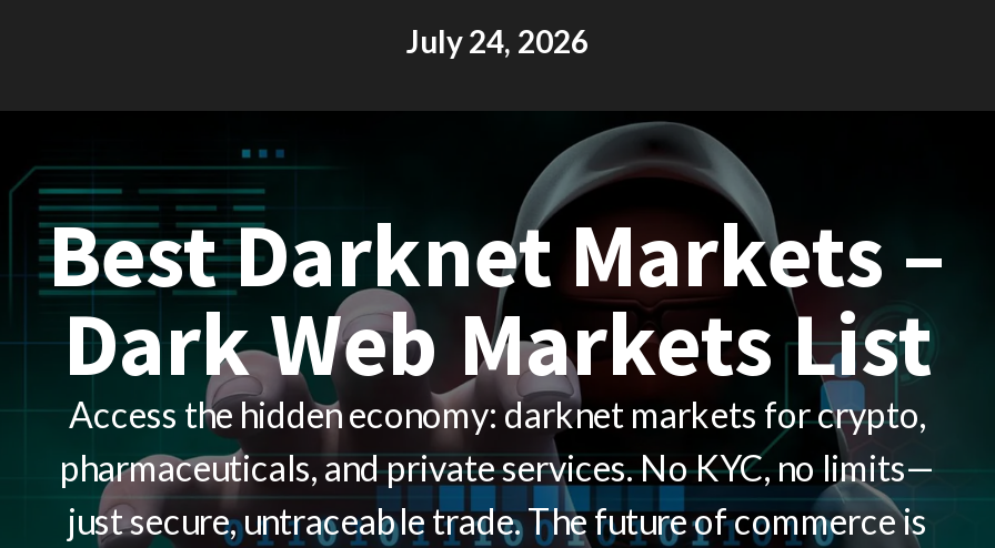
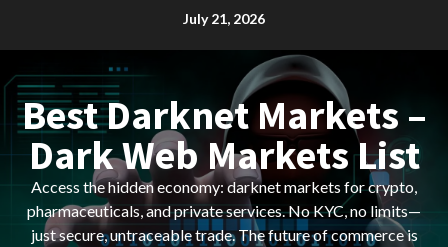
[406,21,589,59] July 24, 2026 -> [183,9,265,26] July 21, 2026

